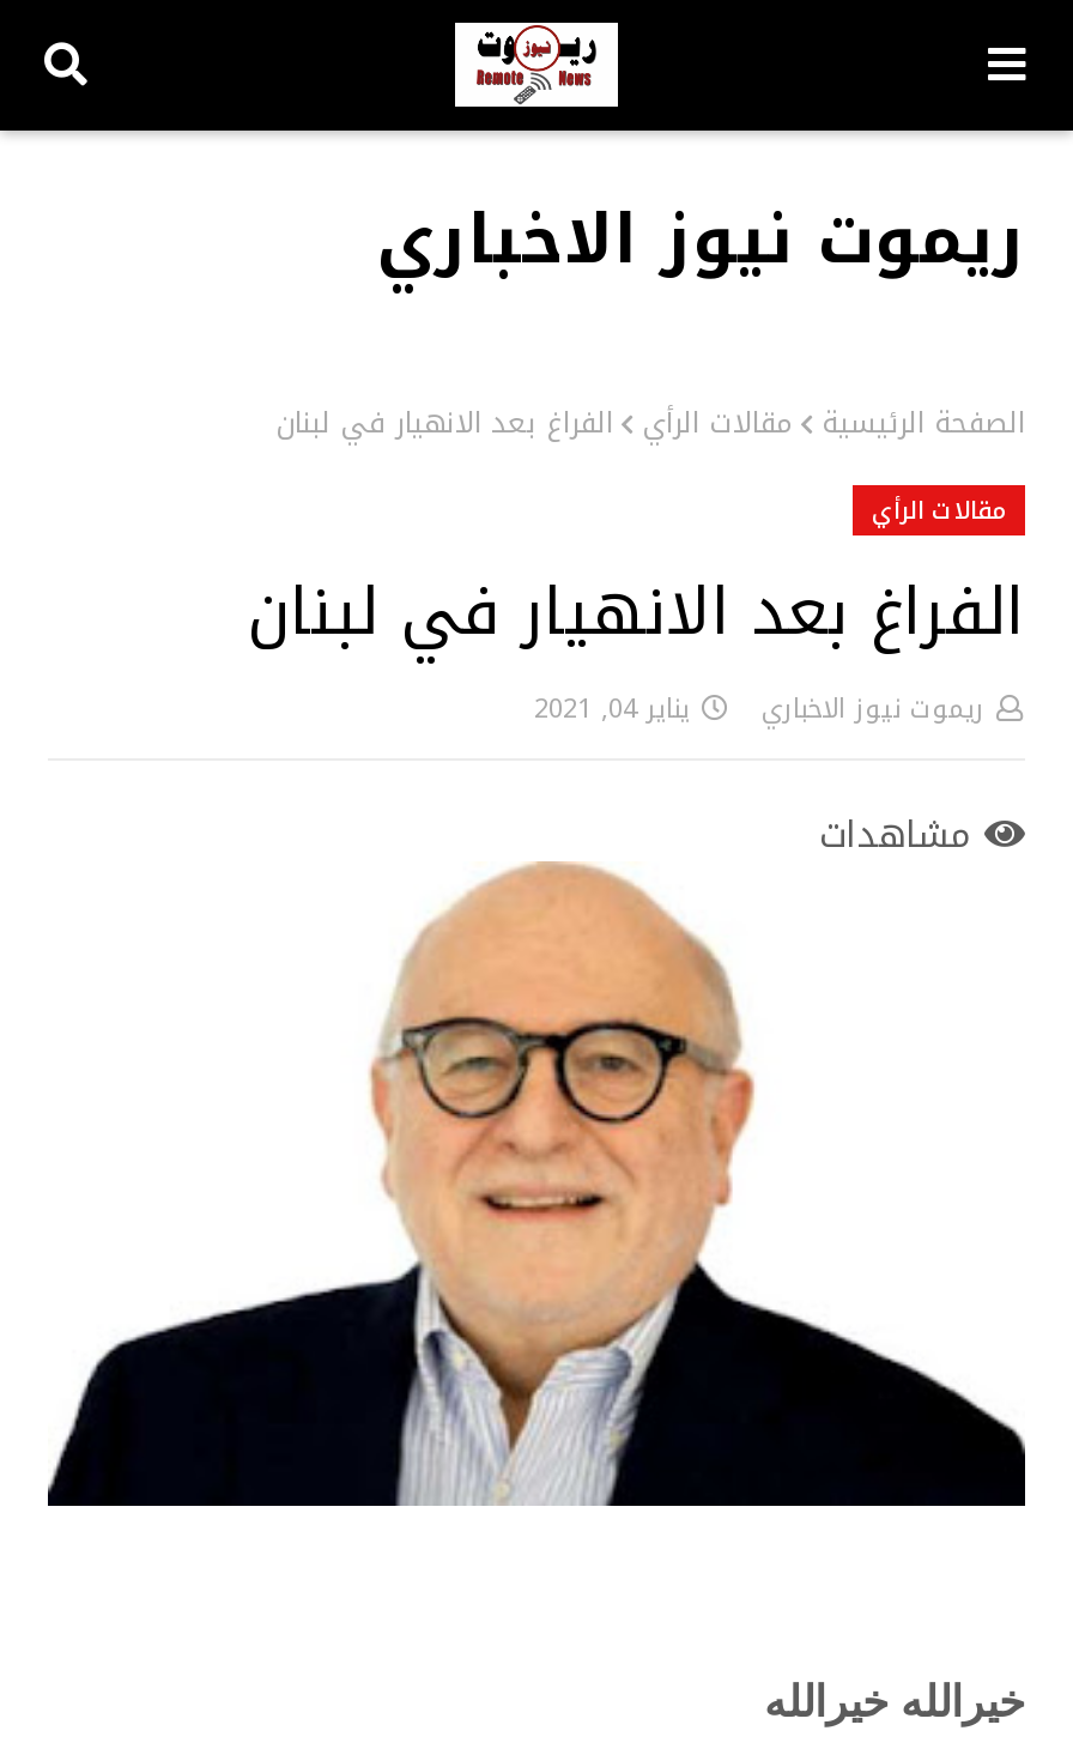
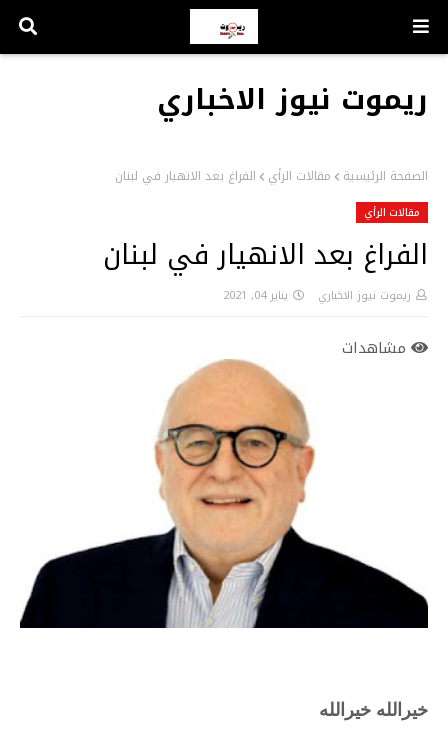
[474,23,599,107] [image] -> [199,10,249,43] [image]

